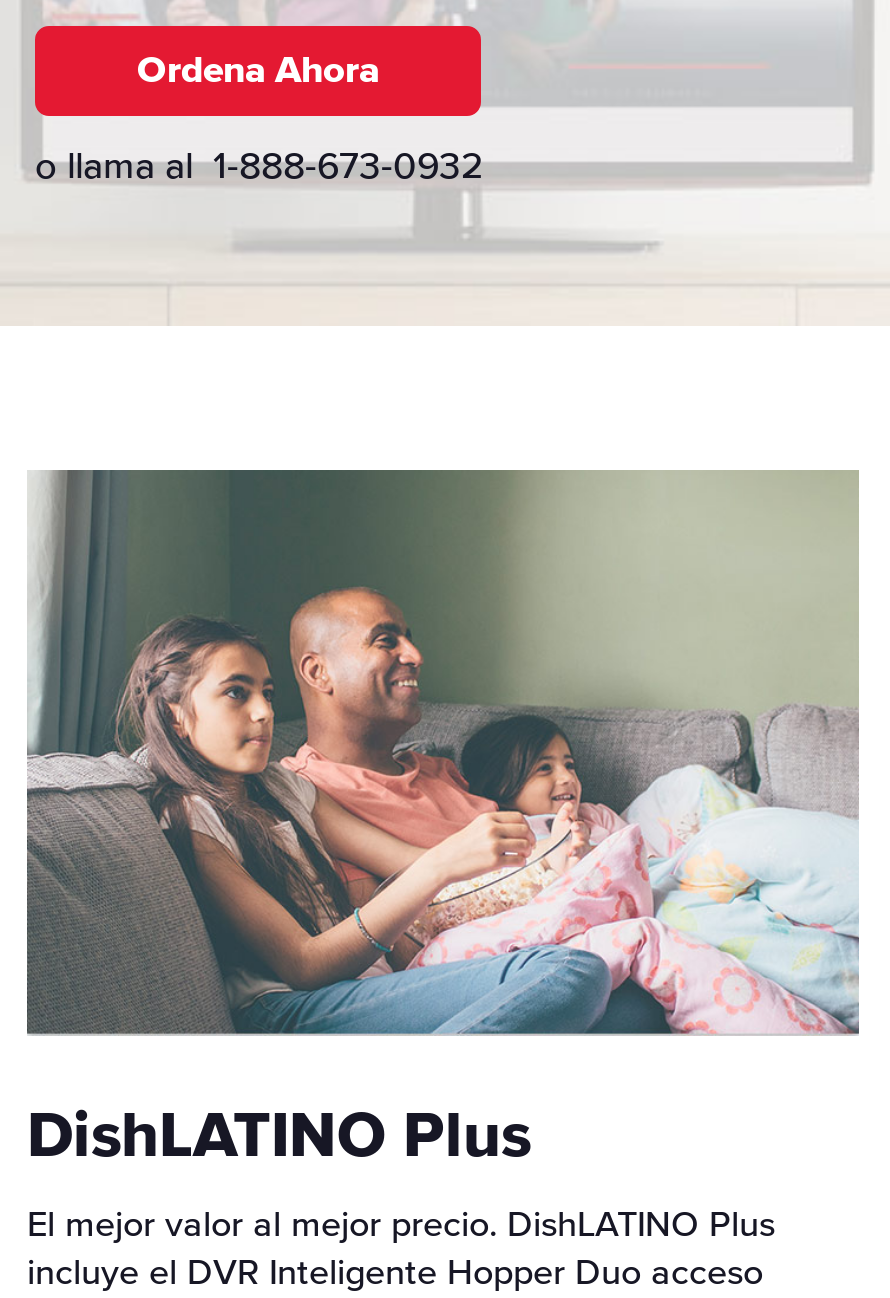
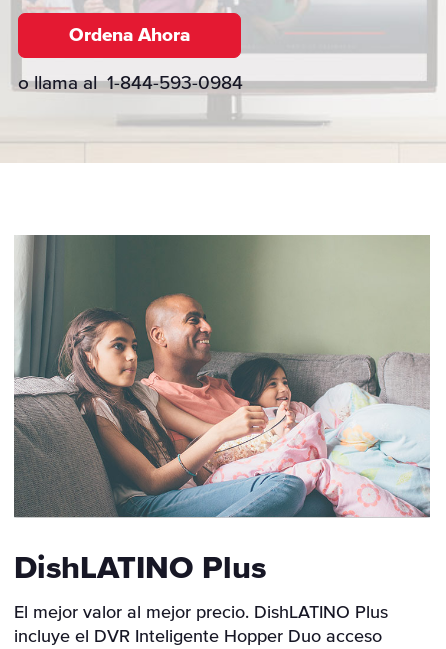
[35,148,483,186] o llama al 1-888-673-0932 -> [18,74,243,93] o llama al 1-844-593-0984

